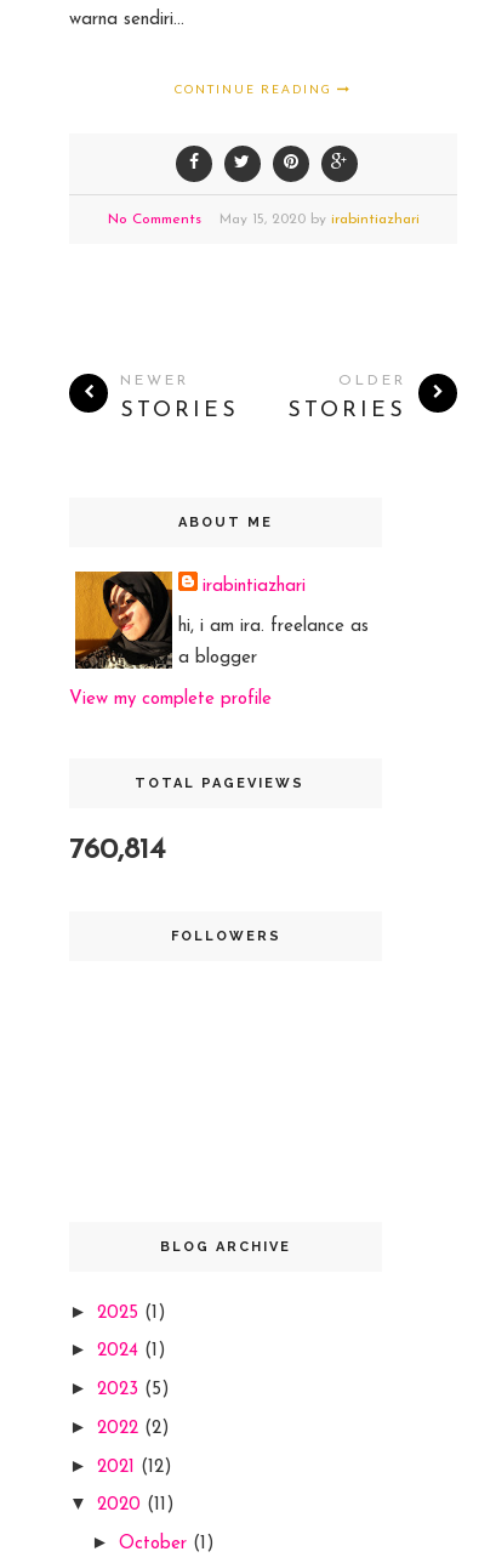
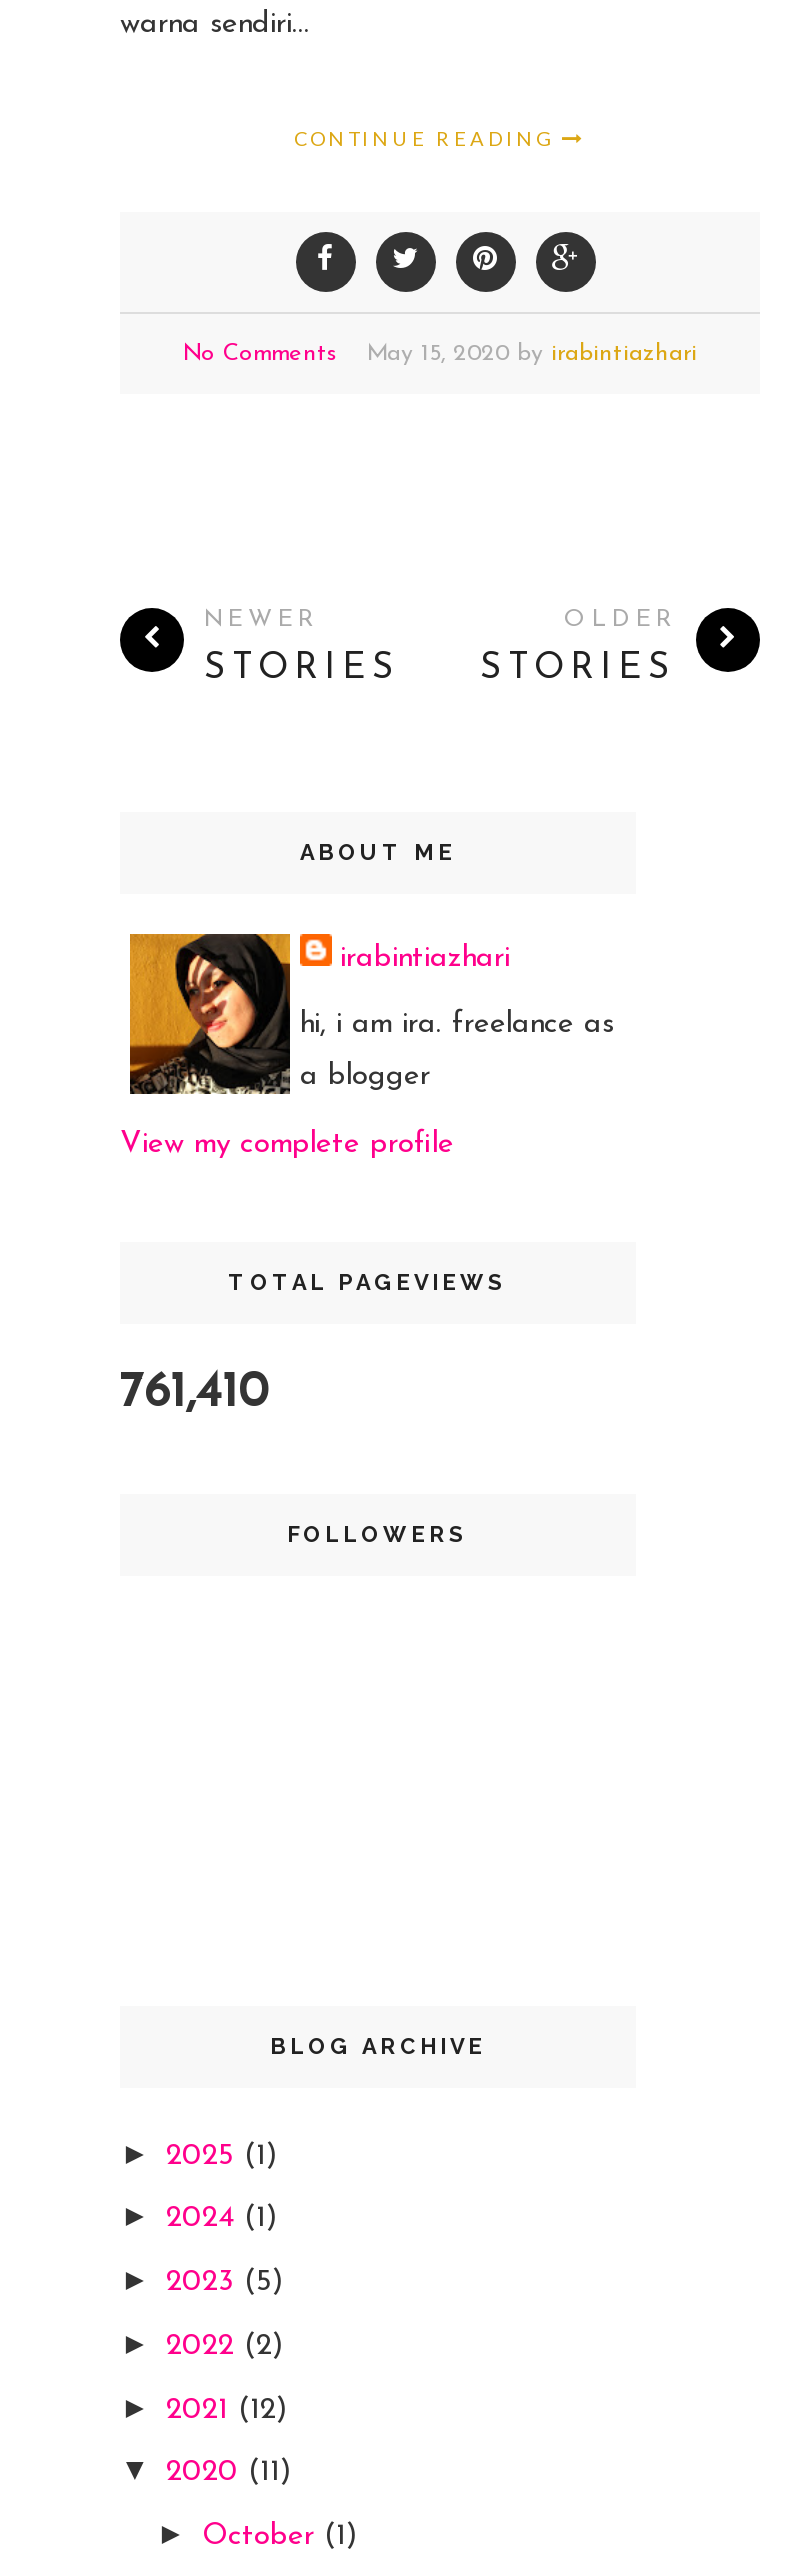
[69,836,165,865] 760,814 -> [120,1369,268,1417] 761,410

